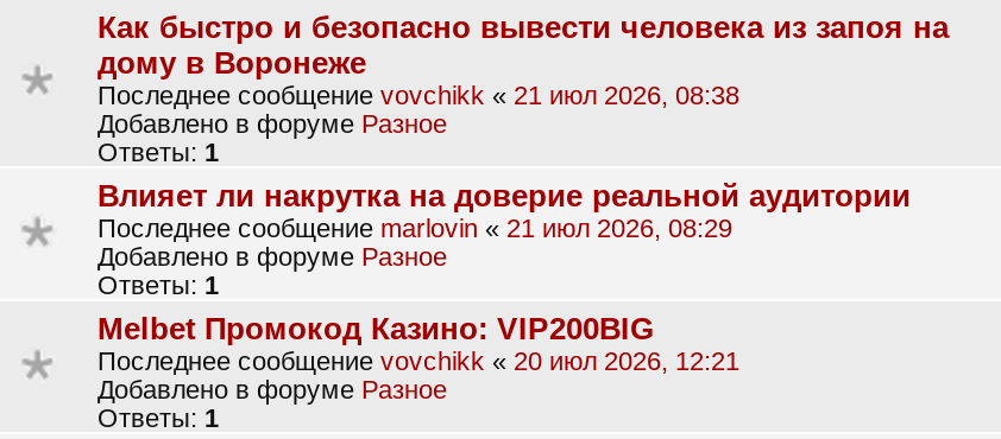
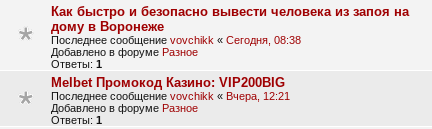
[97,79,911,241] Последнее сообщение vovchikk «21 июл 2026, 08:38 | Добавлено в форуме Разное | Ответы: 1 | Влияет ли накрутка на доверие реальной аудитории | Последнее сообщение marlovin «21 июл 2026, 08:29 -> [51,33,301,45] Последнее сообщение vovchikk «Сегодня, 08:38
[97,345,739,374] Последнее сообщение vovchikk «20 июл 2026, 12:21 -> [51,89,290,101] Последнее сообщение vovchikk «Вчера, 12:21

